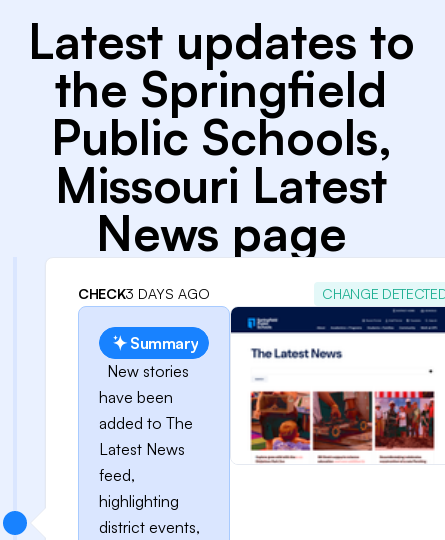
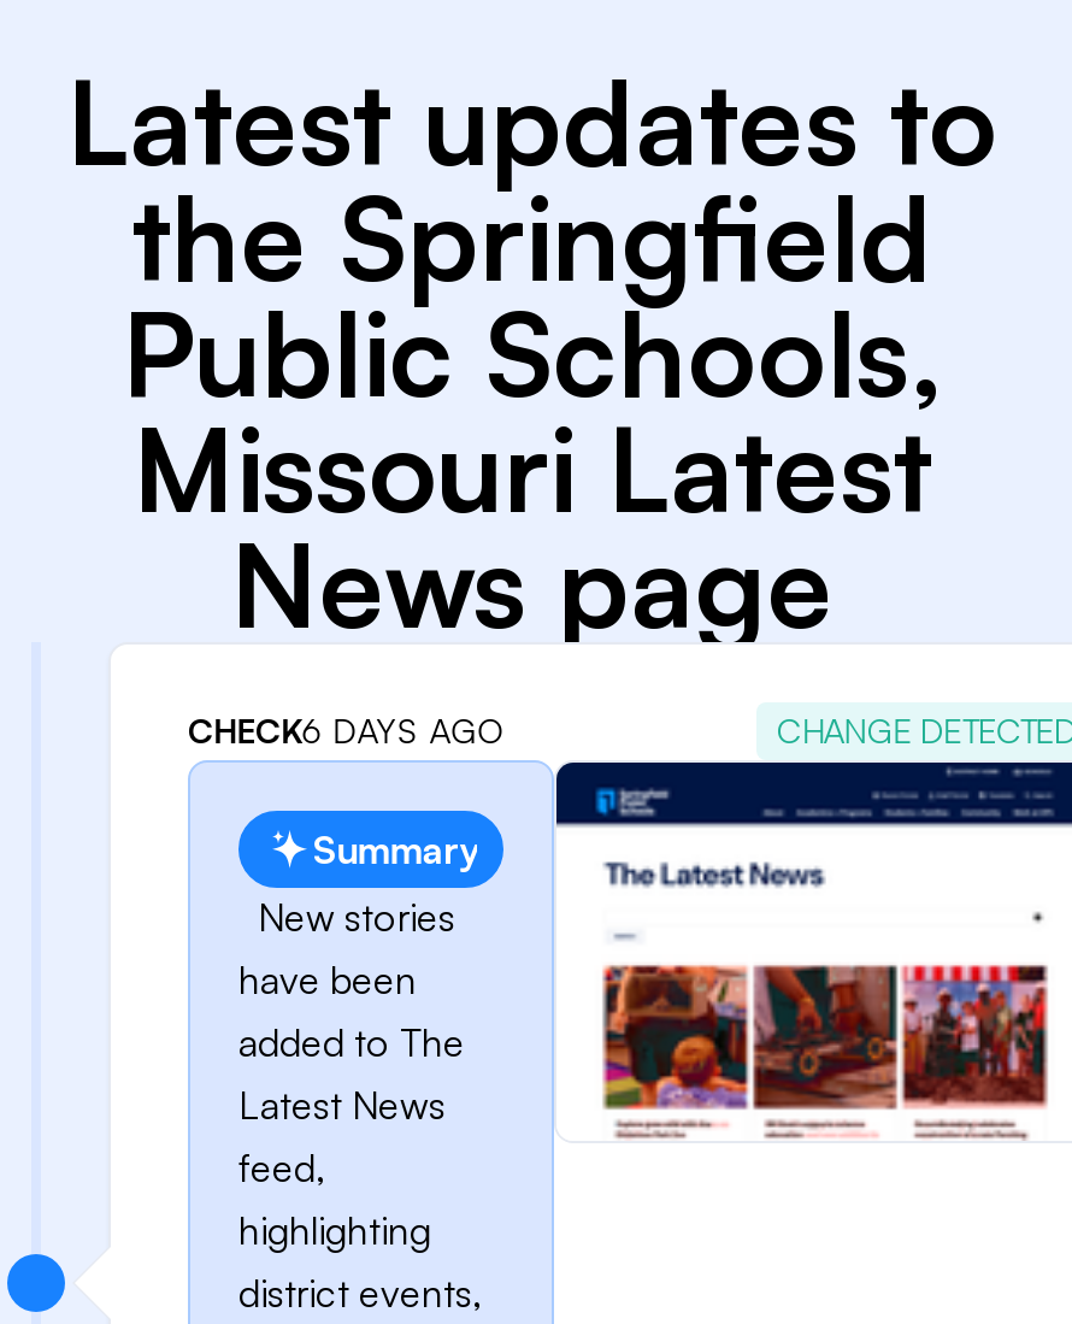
[78,285,210,302] CHECK3 DAYS AGO -> [188,710,506,751] CHECK6 DAYS AGO

